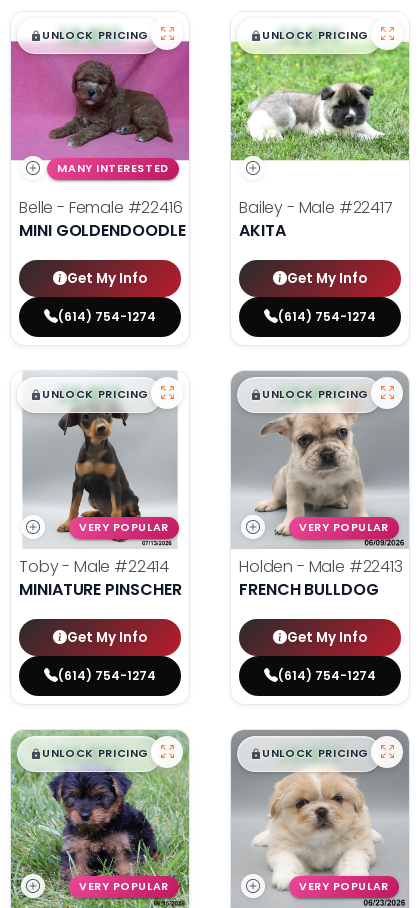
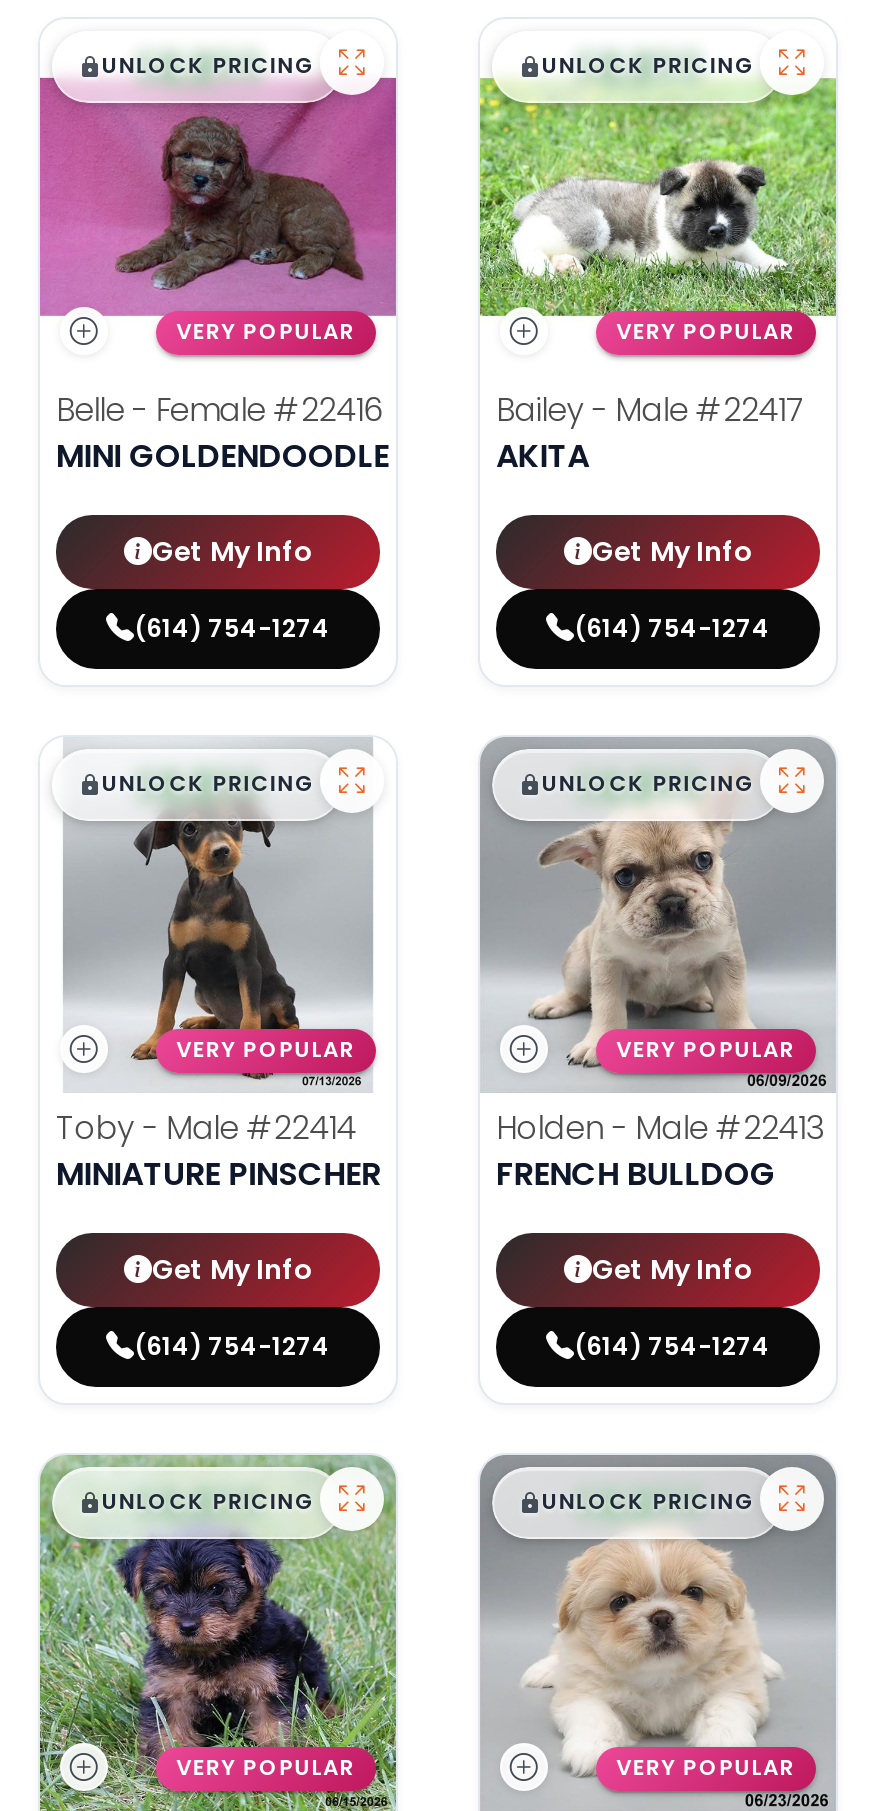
none -> [616,318,795,348] VERY POPULAR
[57,161,169,176] MANY INTERESTED -> [176,318,355,348] VERY POPULAR

